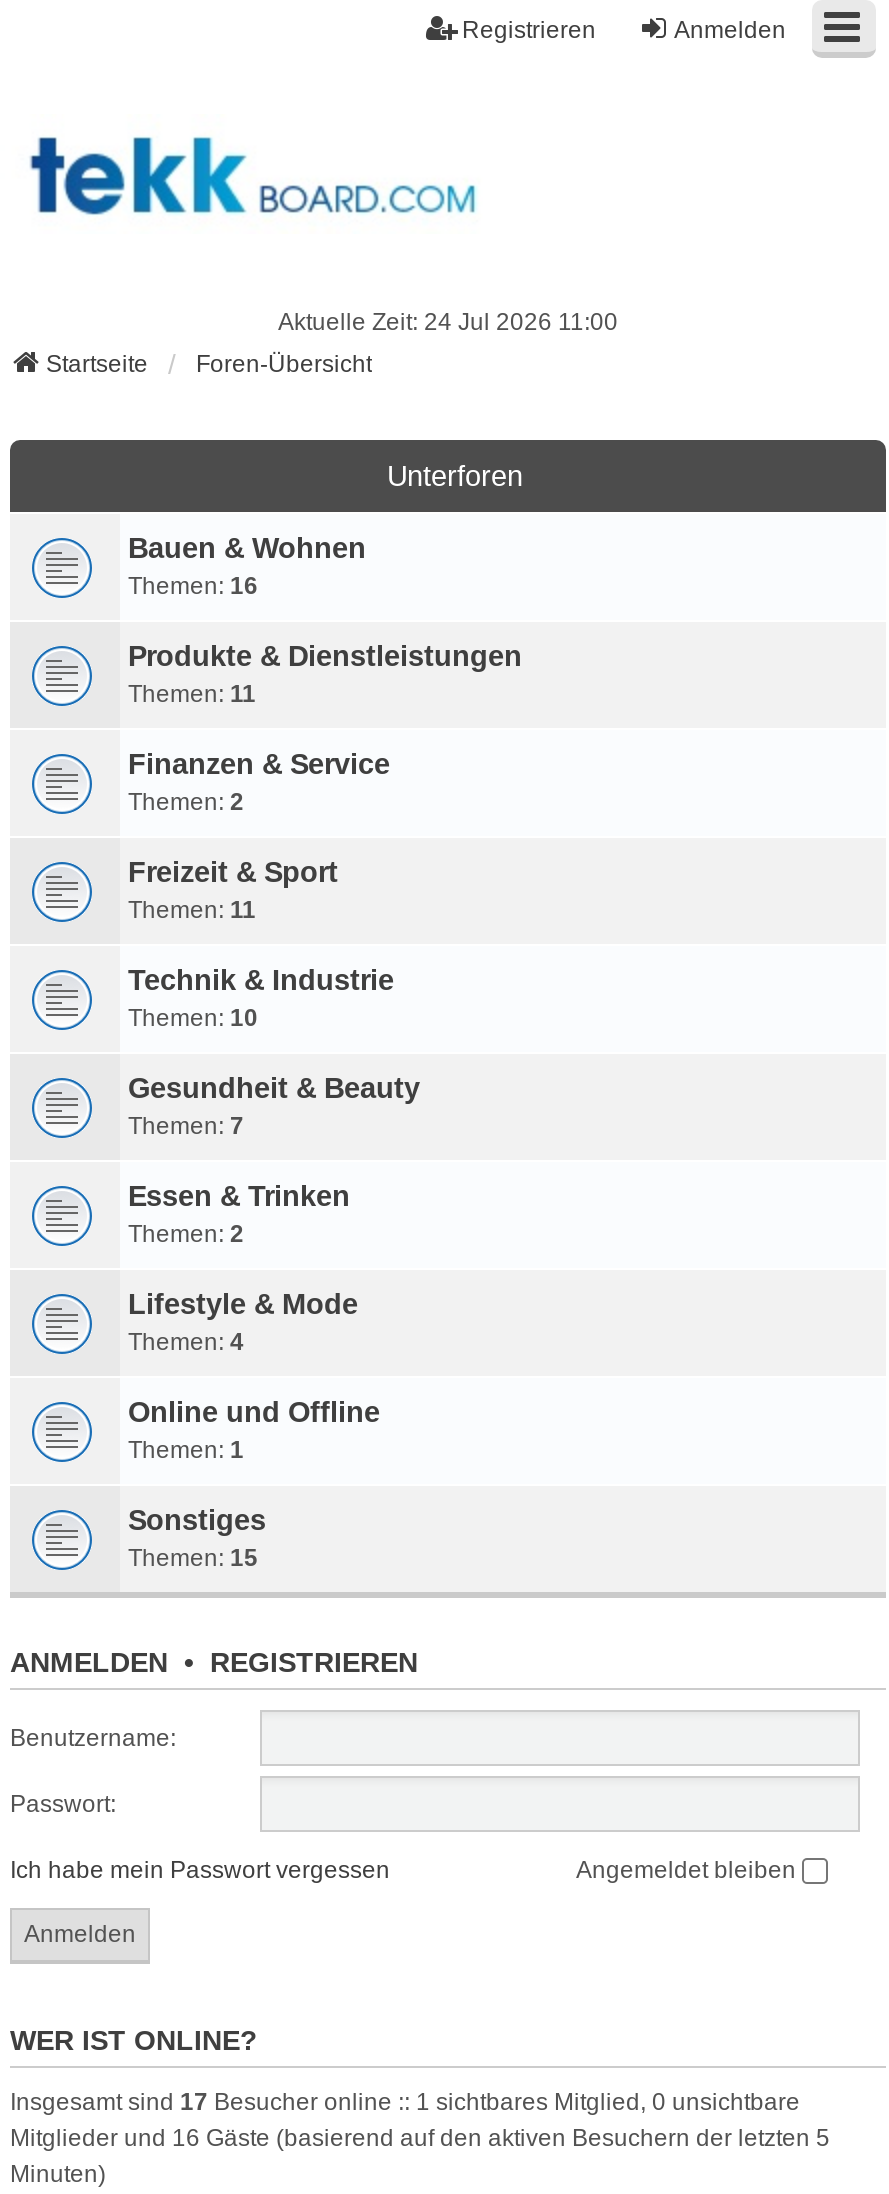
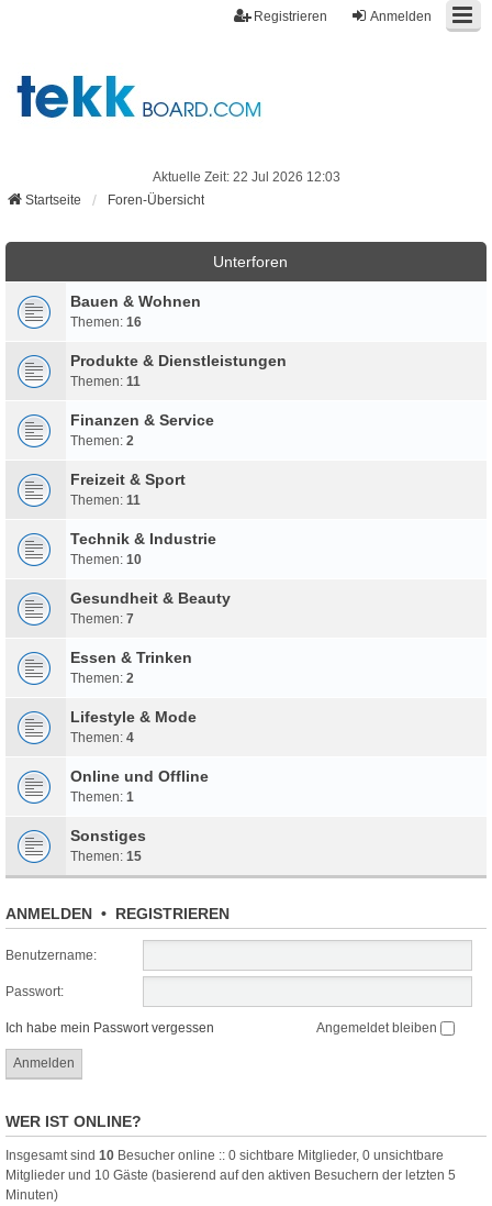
[278,308,618,336] Aktuelle Zeit: 24 Jul 2026 11:00 -> [152,169,340,184] Aktuelle Zeit: 22 Jul 2026 12:03
[10,2088,800,2116] Insgesamt sind 17 Besucher online :: 1 sichtbares Mitglied, 0 unsichtbare -> [5,1148,444,1163] Insgesamt sind 10 Besucher online :: 0 sichtbare Mitglieder, 0 unsichtbare
[10,2124,830,2152] Mitglieder und 16 Gäste (basierend auf den aktiven Besuchern der letzten 5 -> [5,1167,456,1183] Mitglieder und 10 Gäste (basierend auf den aktiven Besuchern der letzten 5

